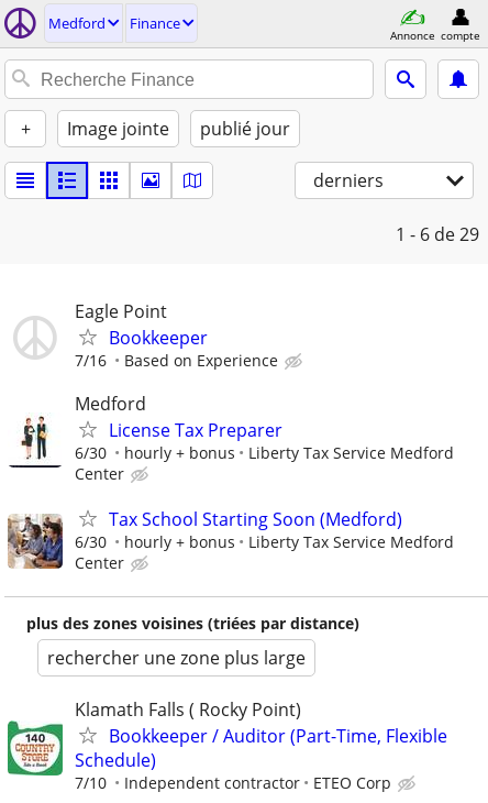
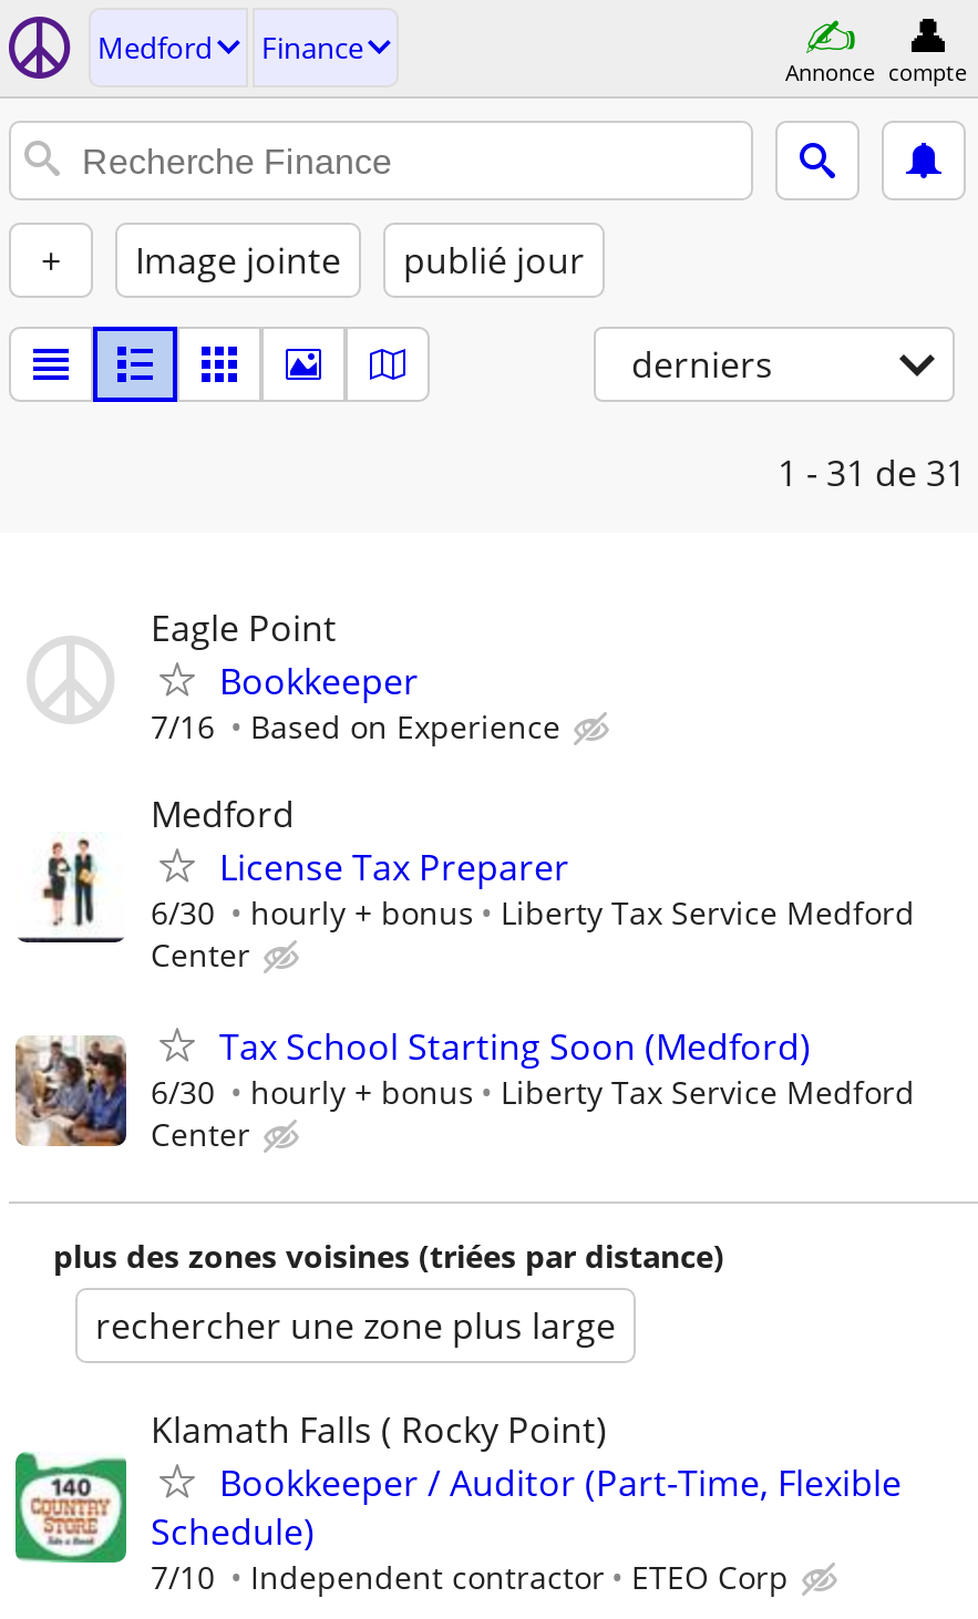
[396,222,479,246] 1 - 6 de 29 -> [778,448,966,497] 1 - 31 de 31

